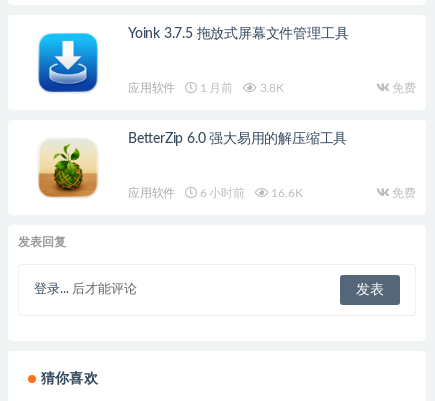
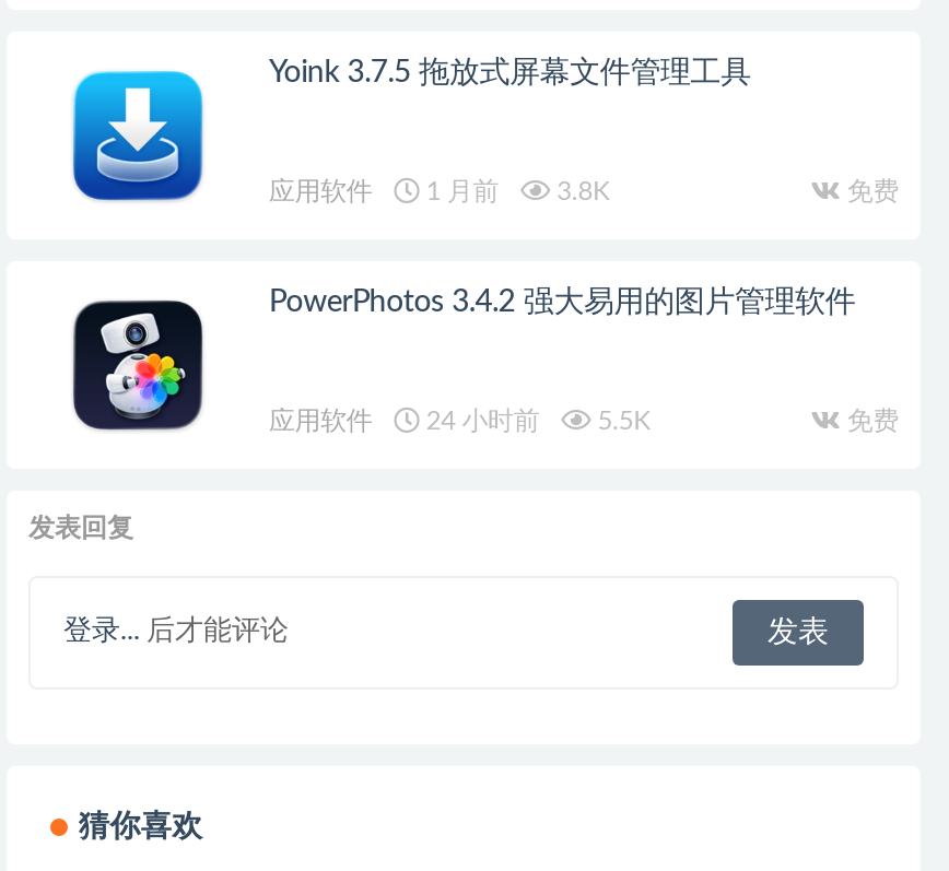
[38,131,347,198] [image] | BetterZip 6.0 强大易用的解压缩工具 -> [72,286,855,432] [image] | PowerPhotos 3.4.2 强大易用的图片管理软件
[197,186,302,198] 6 小时前 | 16.6K -> [420,407,650,433] 24 小时前 | 5.5K

